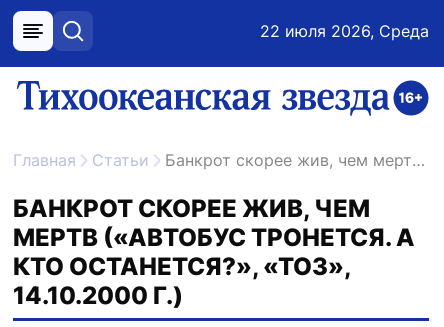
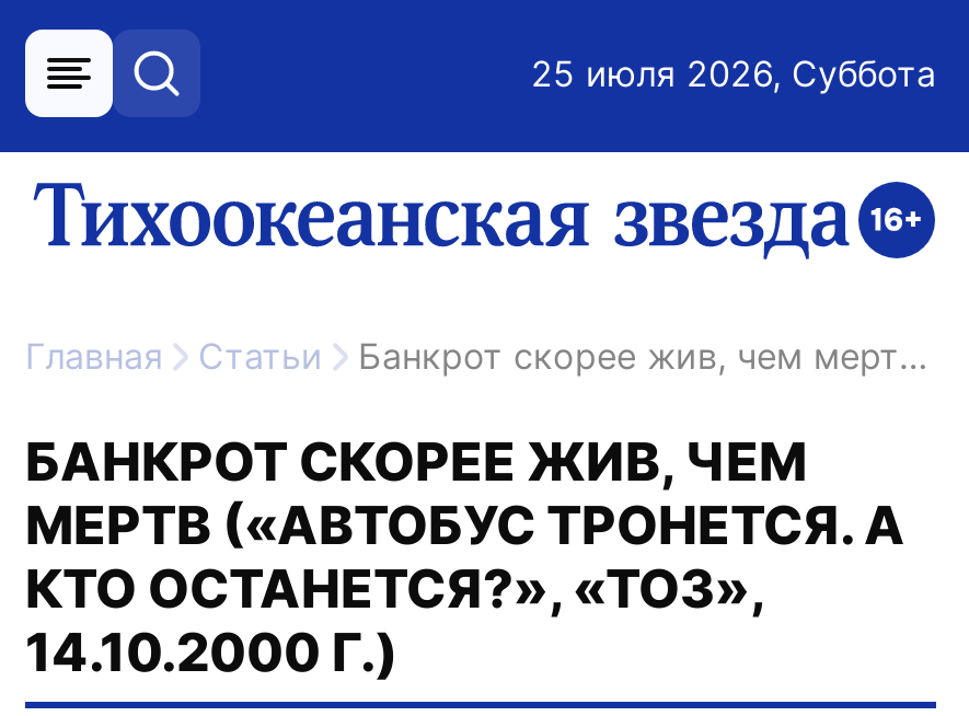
[260,21,429,41] 22 июля 2026, Среда -> [531,51,936,95] 25 июля 2026, Суббота

